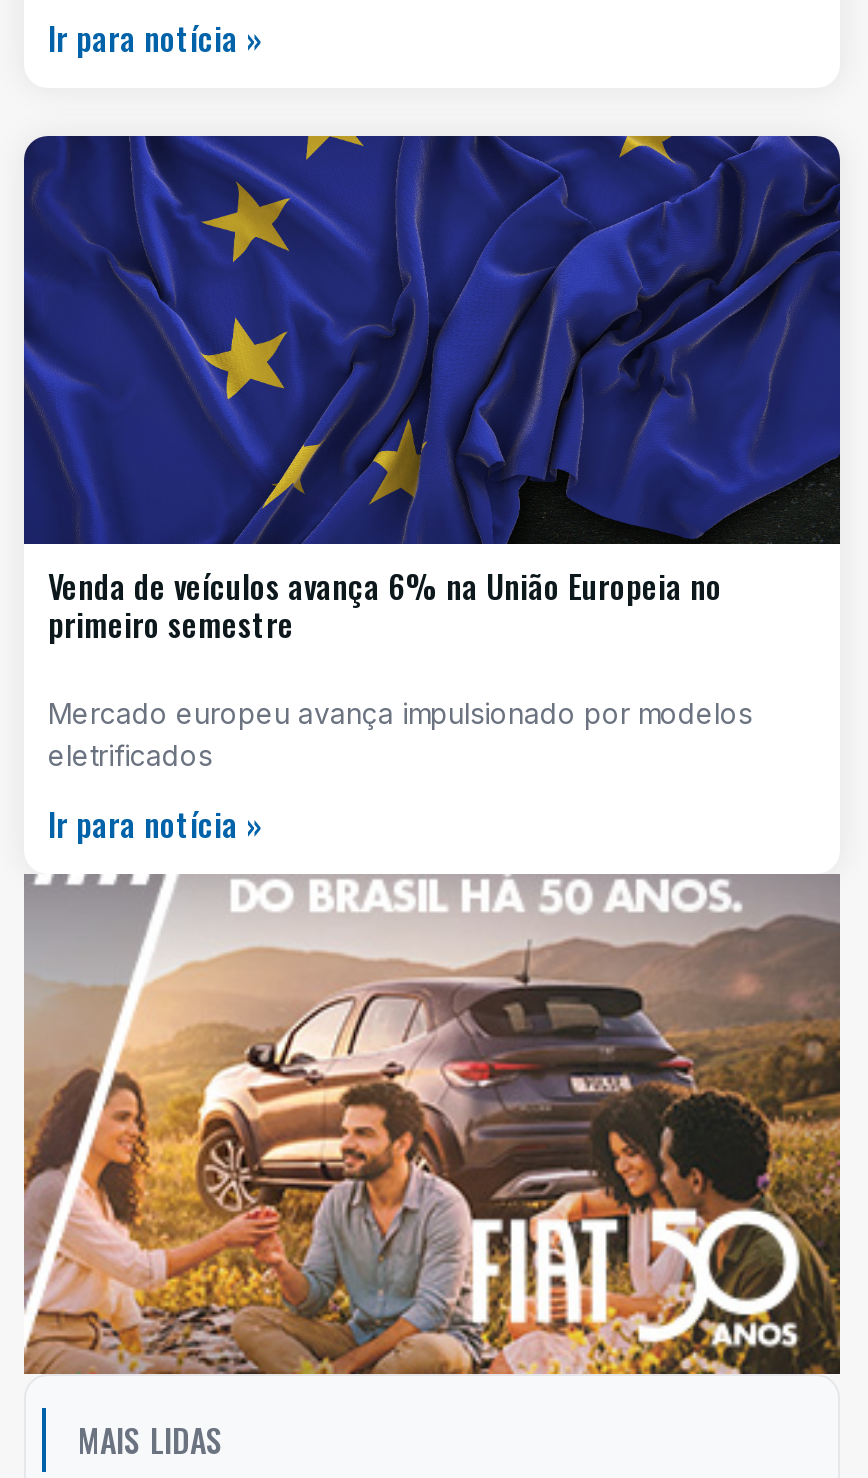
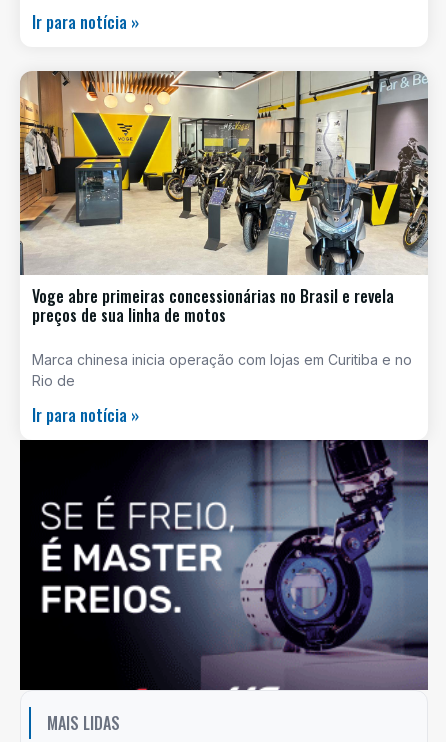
[22,134,842,647] [image] | Venda de veículos avança 6% na União Europeia no | primeiro semestre -> [19,70,429,327] [image] | Voge abre primeiras concessionárias no Brasil e revela | preços de sua linha de motos
[48,695,752,771] Mercado europeu avança impulsionado por modelos | eletrificados -> [32,351,412,389] Marca chinesa inicia operação com lojas em Curitiba e no | Rio de
[22,874,842,1376] [image] -> [19,439,429,691] [image]

